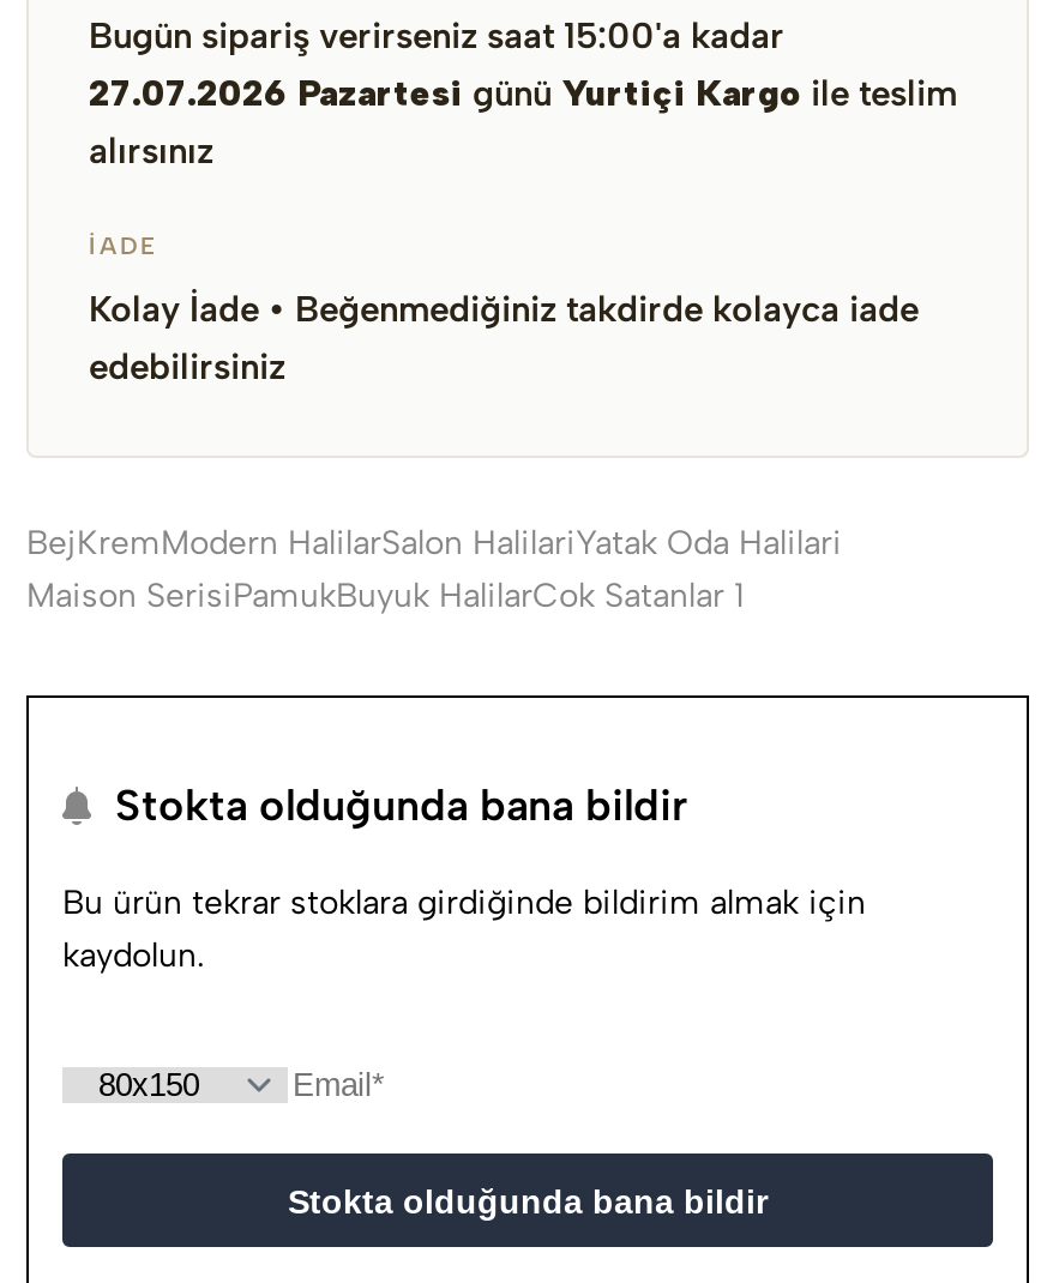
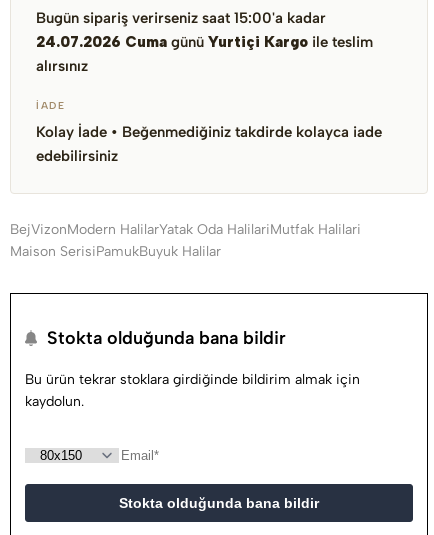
[89,73,957,116] 27.07.2026 Pazartesi günü Yurtiçi Kargo ile teslim -> [36,33,373,51] 24.07.2026 Cuma günü Yurtiçi Kargo ile teslim
[26,524,842,617] BejKremModern HalilarSalon HalilariYatak Oda Halilari | Maison SerisiPamukBuyuk HalilarCok Satanlar 1 -> [10,221,361,260] BejVizonModern HalilarYatak Oda Halilari Mutfak Halilari | Maison Serisi PamukBuyuk Halilar

